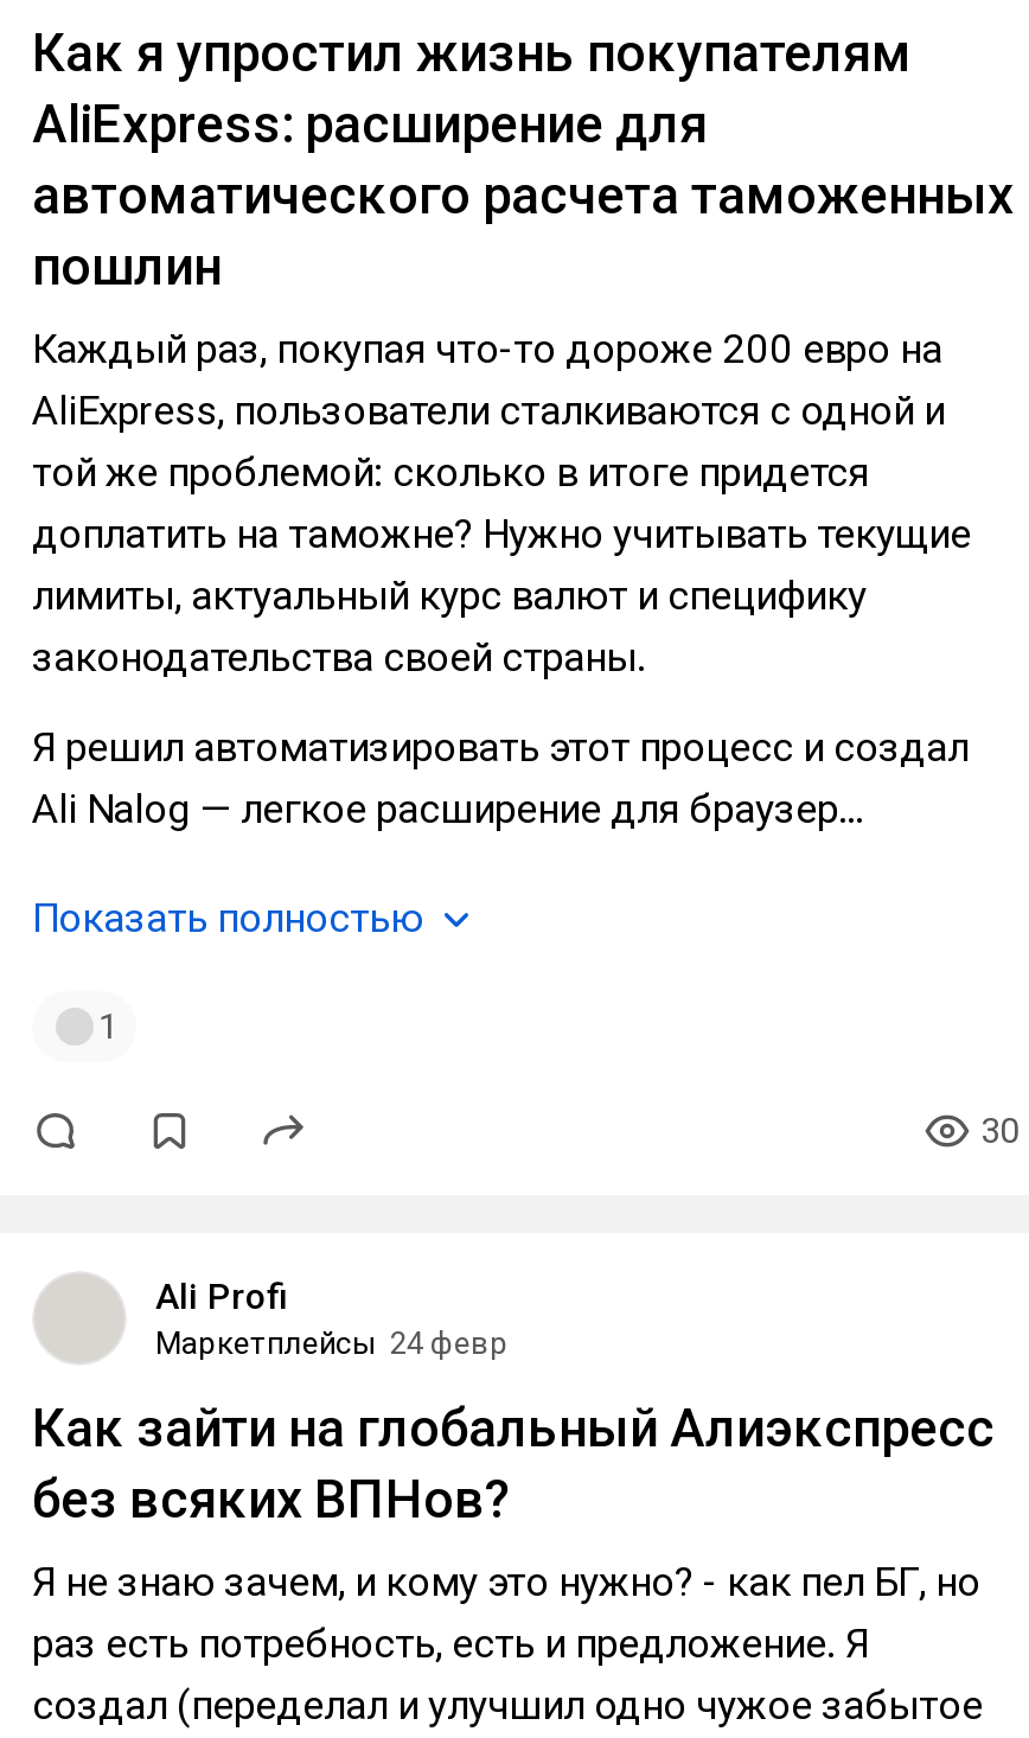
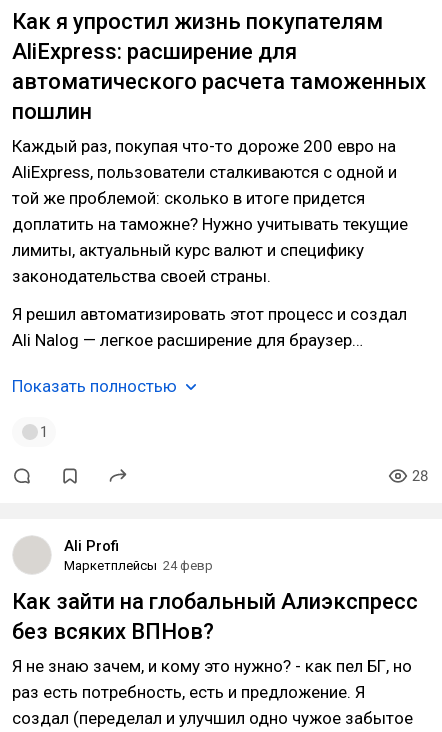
[980,1110,1018,1152] 30 -> [412,467,428,485] 28

